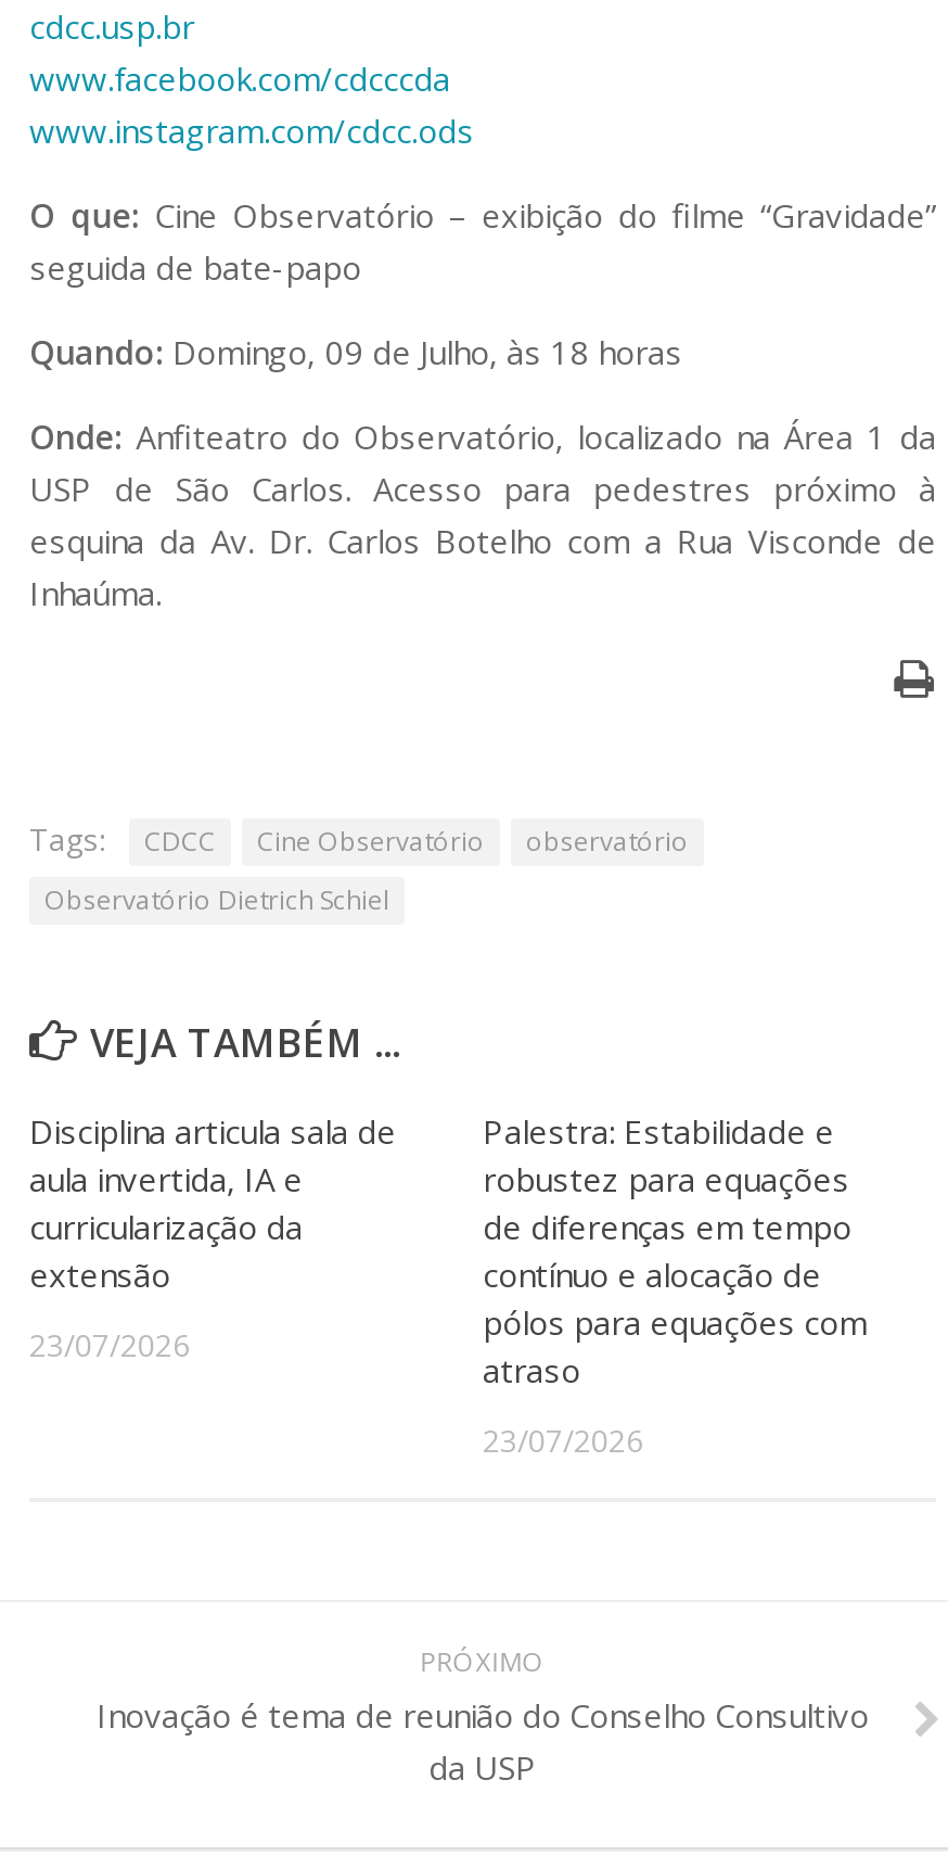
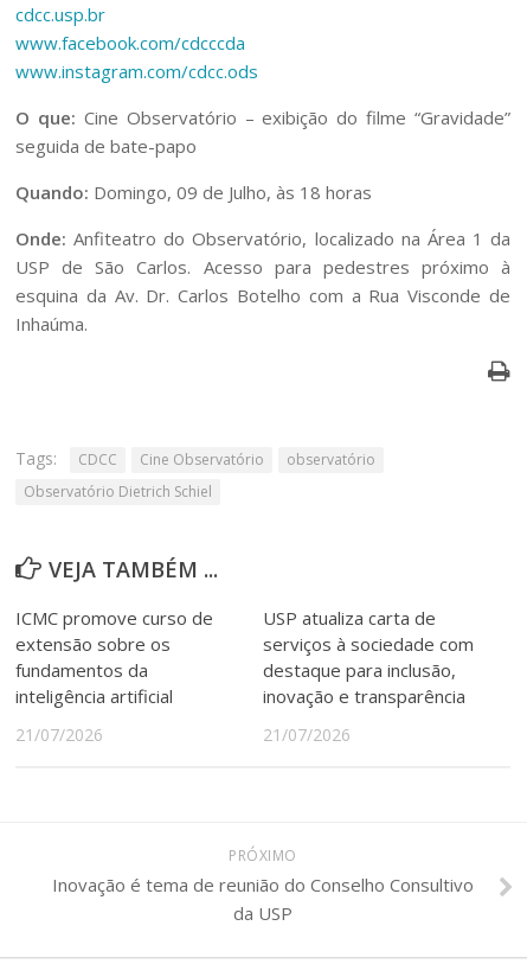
[29,1109,396,1295] Disciplina articula sala de | aula invertida, IA e | curricularização da | extensão -> [15,606,213,708] ICMC promove curso de | extensão sobre os | fundamentos da | inteligência artificial
[483,1109,867,1391] Palestra: Estabilidade e | robustez para equações | de diferenças em tempo | contínuo e alocação de | pólos para equações com | atraso -> [263,606,474,708] USP atualiza carta de | serviços à sociedade com | destaque para inclusão, | inovação e transparência
[29,1324,190,1365] 23/07/2026 -> [15,723,103,745] 21/07/2026
[483,1419,643,1460] 23/07/2026 -> [263,723,351,745] 21/07/2026

